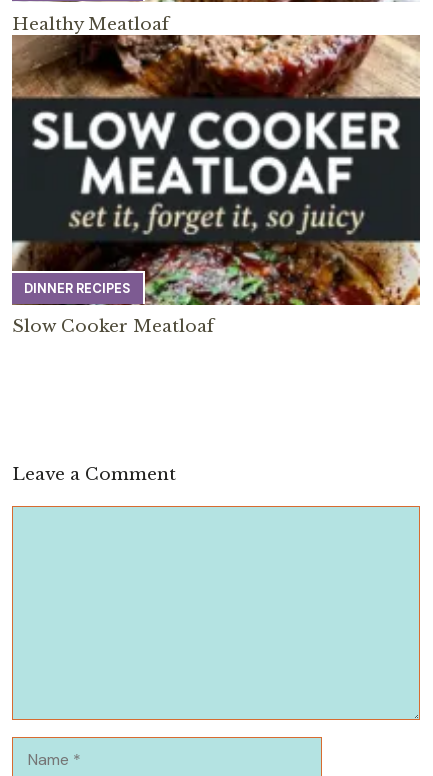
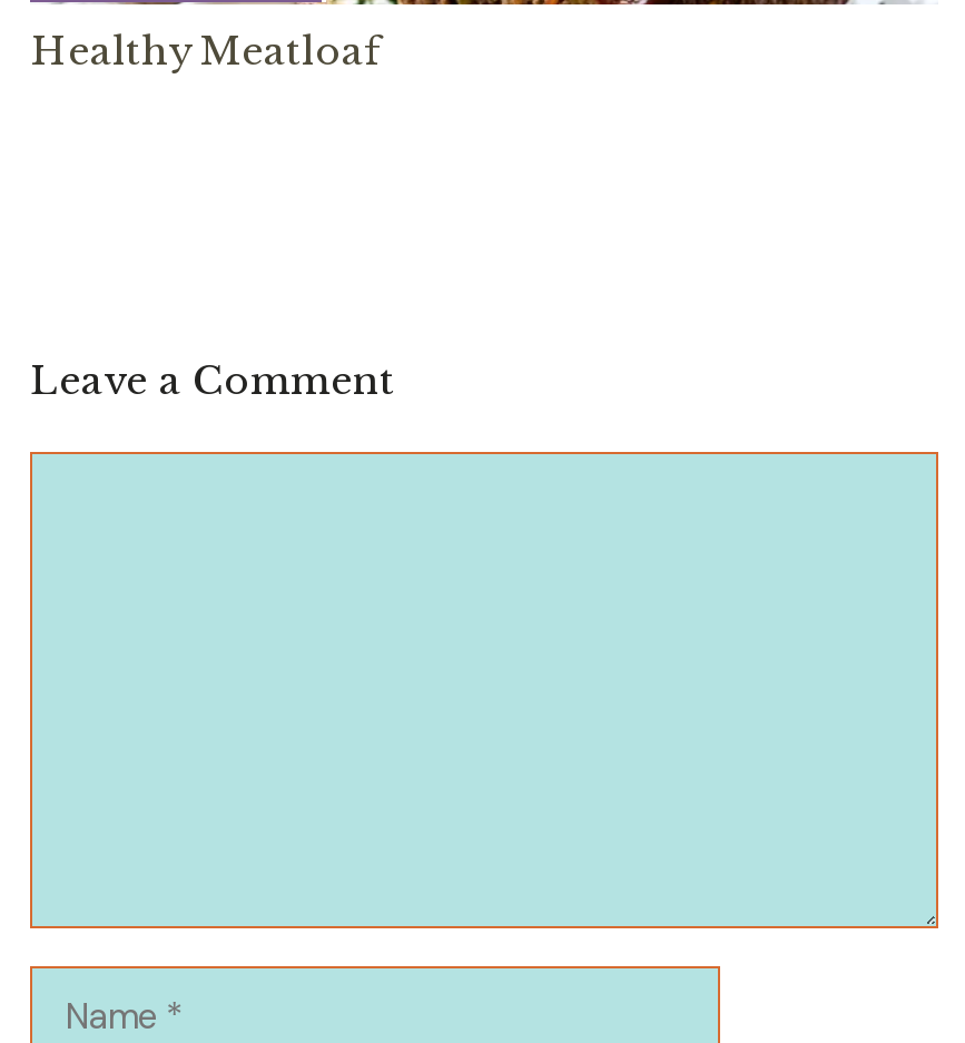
[11,34,421,337] [image] | DINNER RECIPES | Slow Cooker Meatloaf -> none

